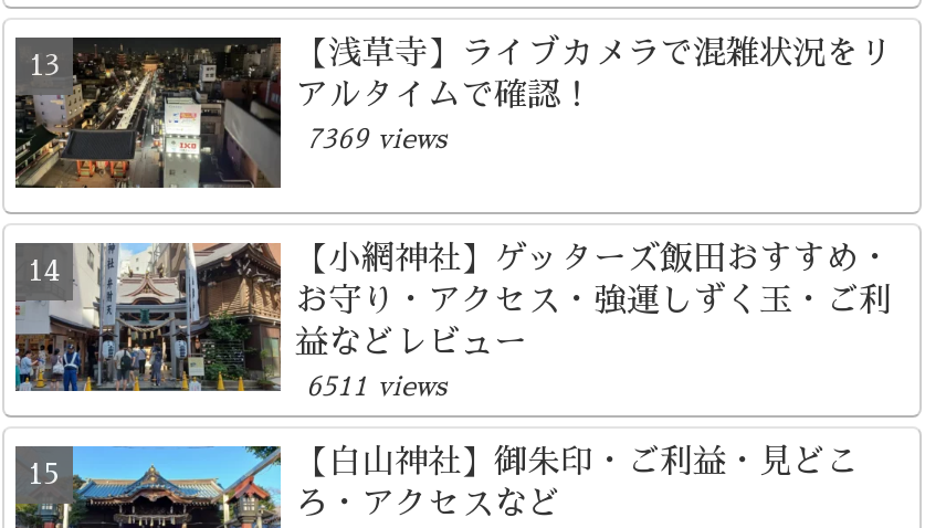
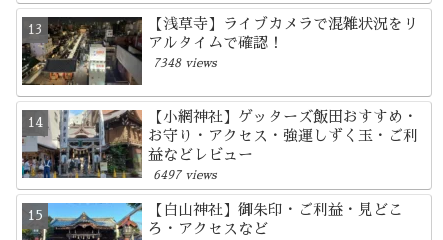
[306,126,448,153] 7369 views -> [153,57,217,69] 7348 views
[306,373,448,399] 6511 views -> [153,169,217,181] 6497 views

